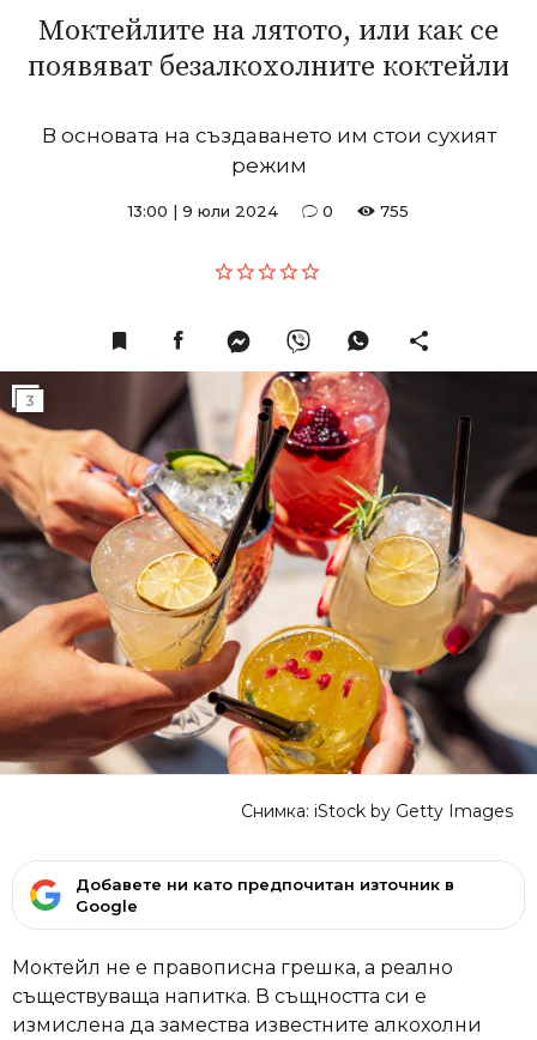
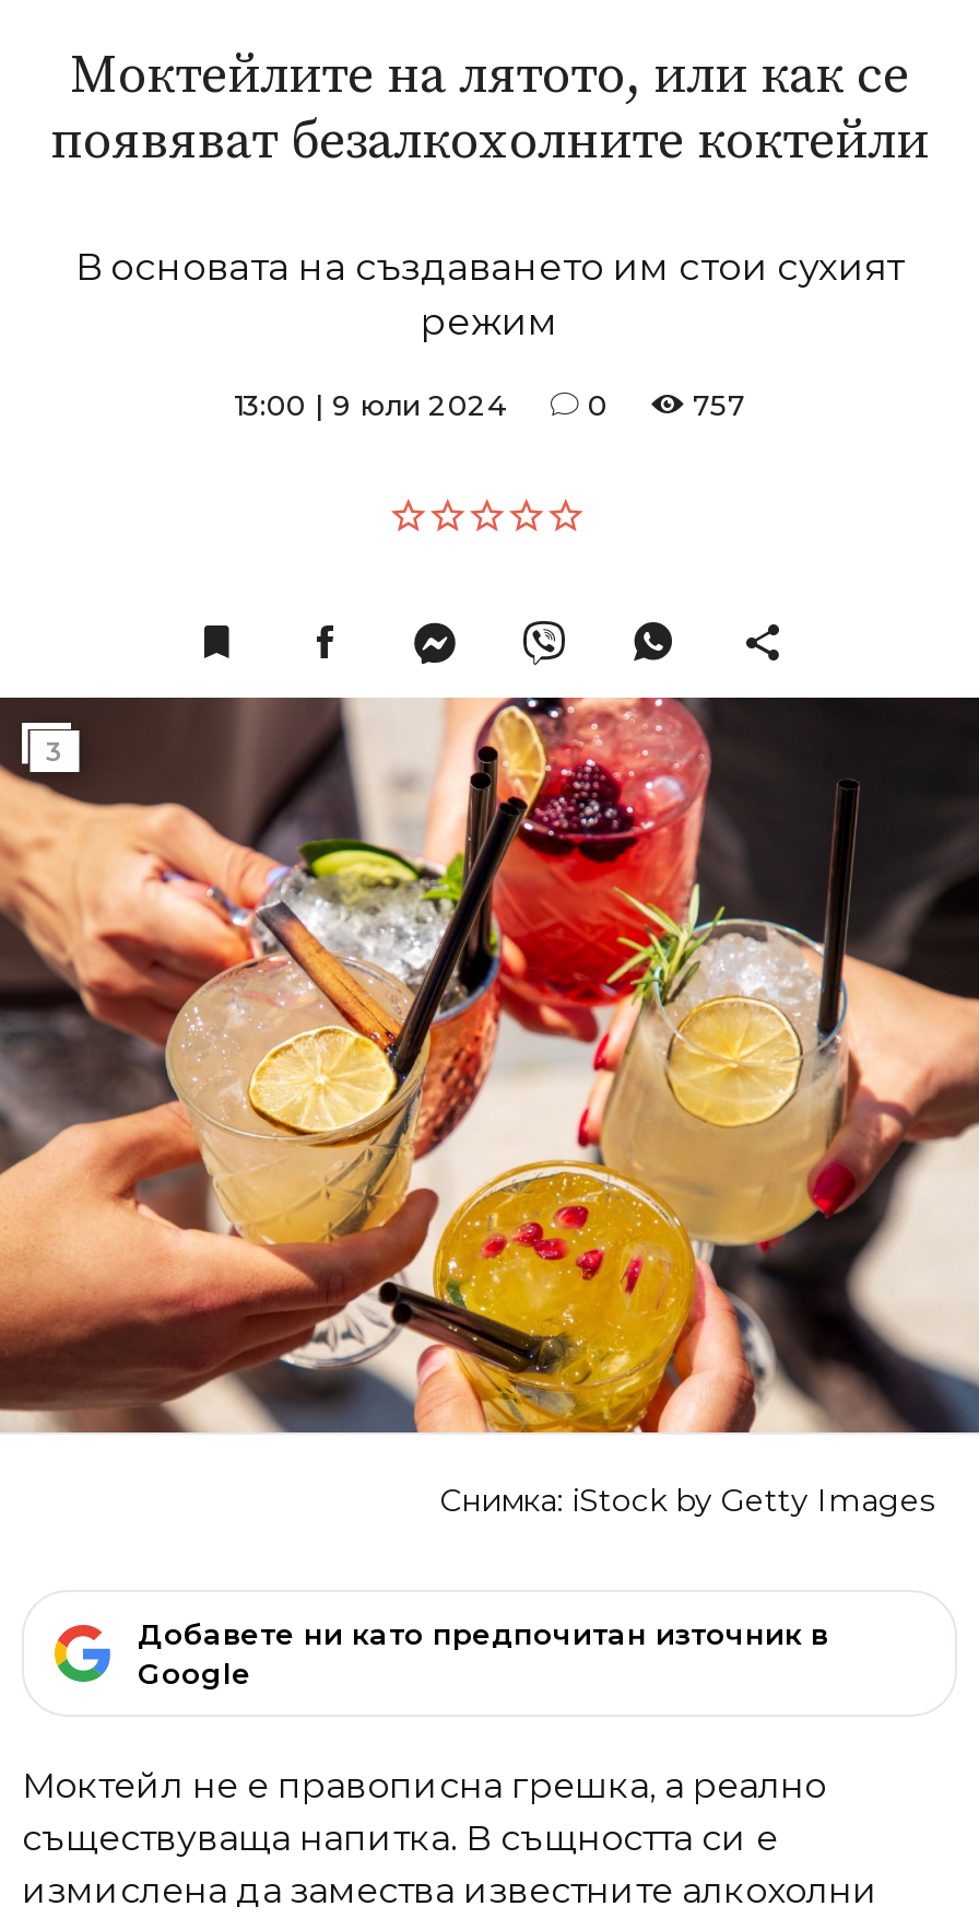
[380,201,409,220] 755 -> [693,386,745,421] 757

